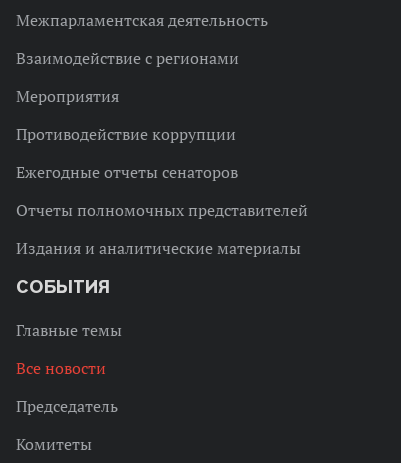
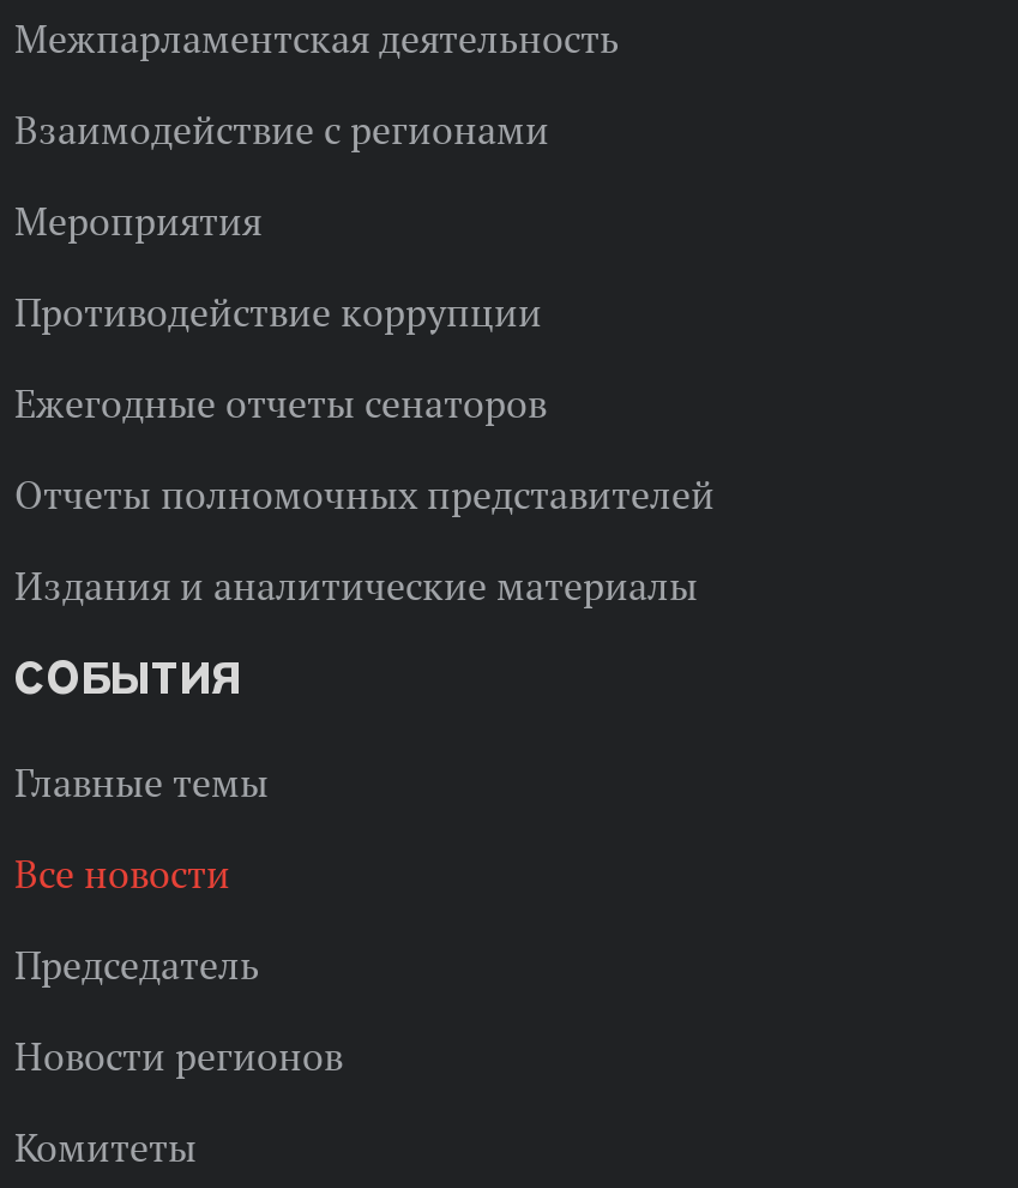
none -> [14,1032,343,1080] Новости регионов

